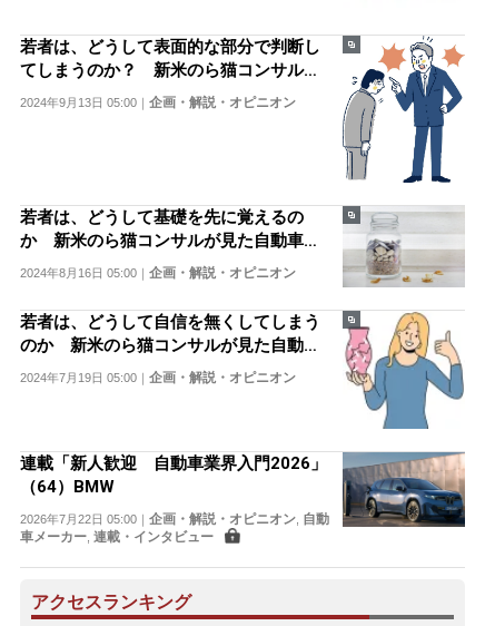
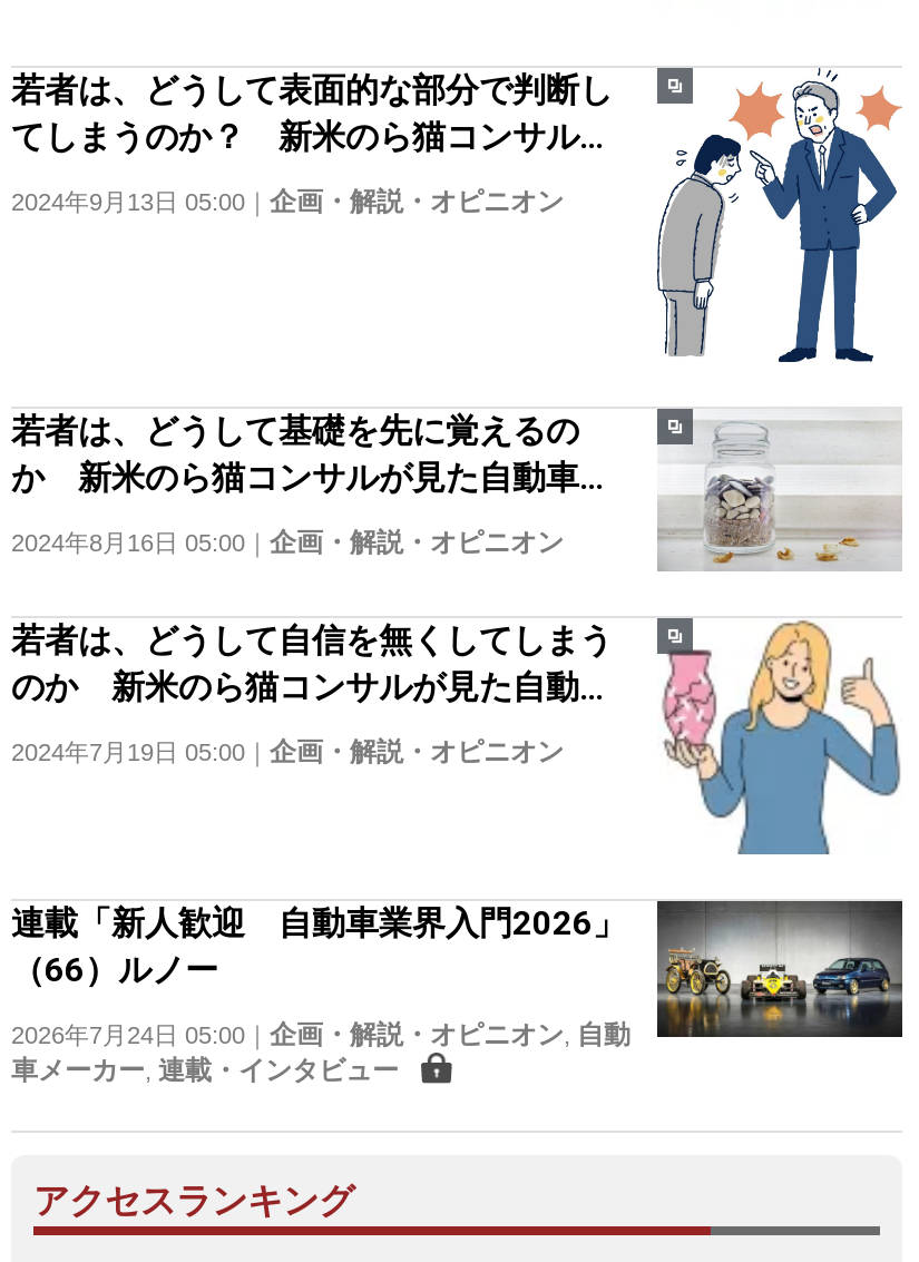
[20,451,466,528] [image] | 2026年7月22日 05:00｜企画・解説・オピニオン,自動 -> [11,899,905,1053] [image] | 2026年7月24日 05:00｜企画・解説・オピニオン,自動
[20,477,115,497] （64）BMW -> [11,952,218,992] （66）ルノー

